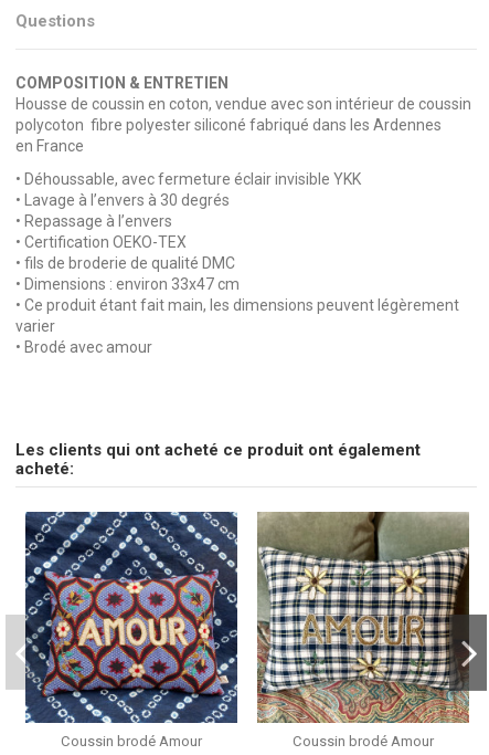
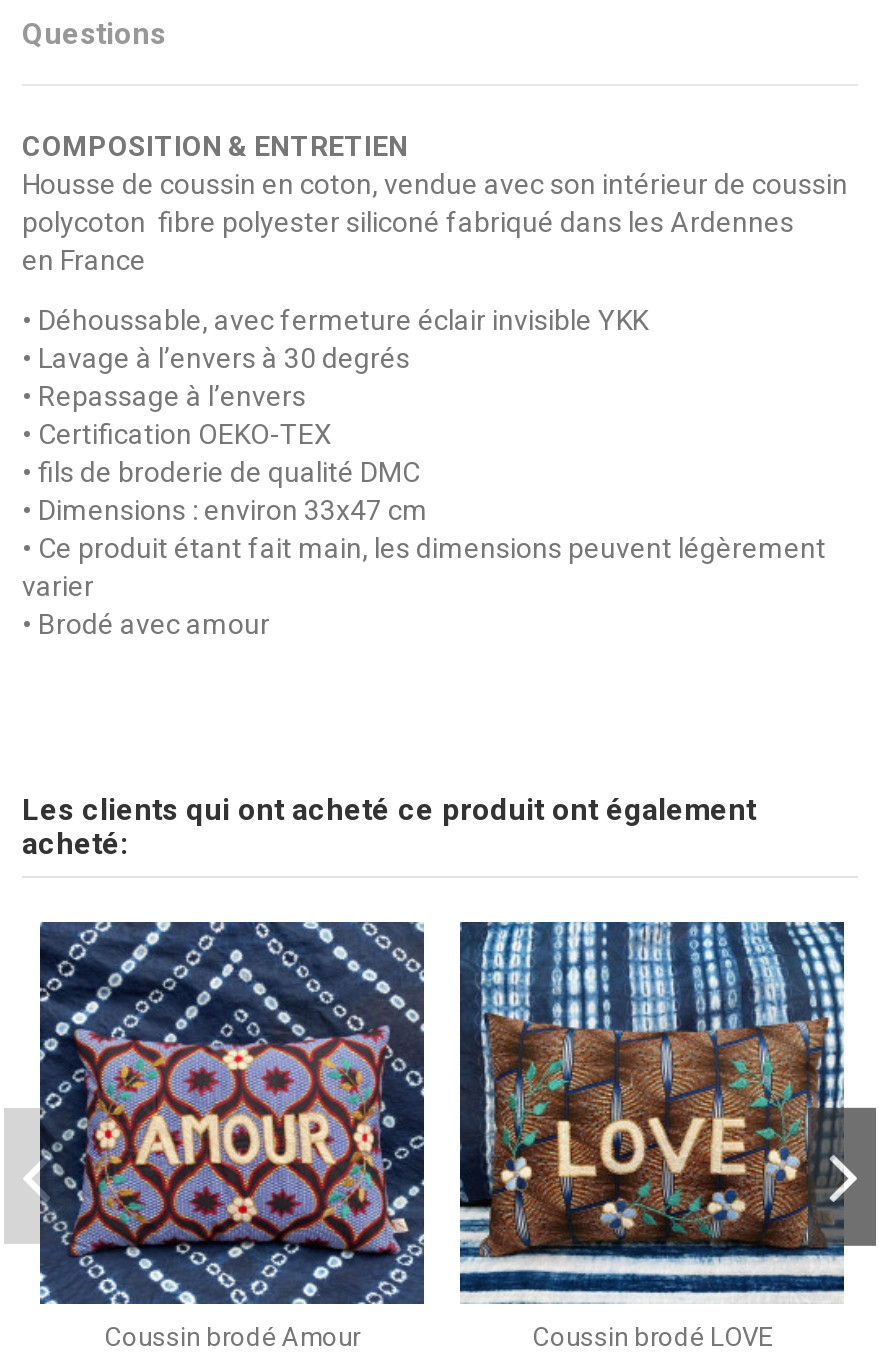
[256,511,470,750] [image] | Coussin brodé Amour -> [458,920,846,1353] [image] | Coussin brodé LOVE

